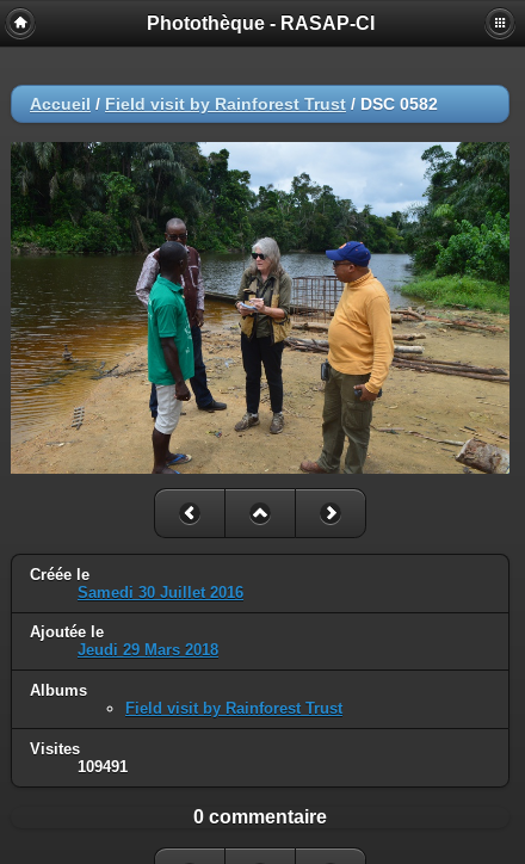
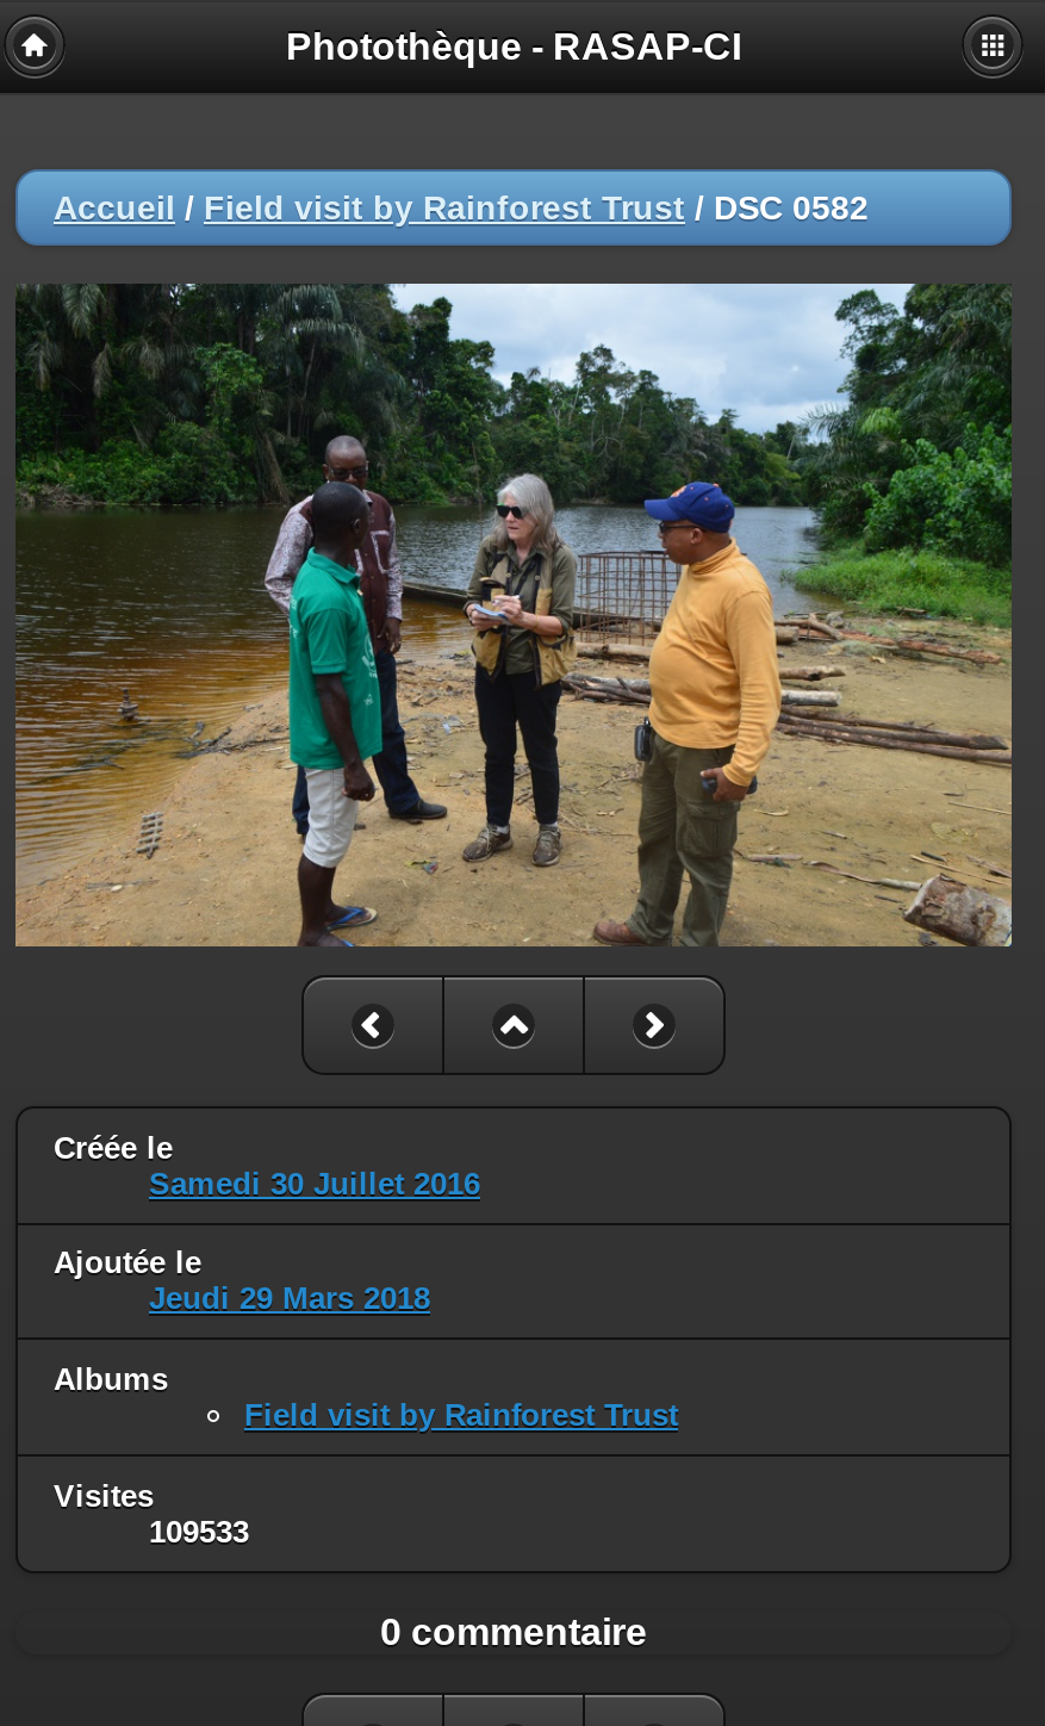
[78,758,128,776] 109491 -> [149,1515,249,1550] 109533

